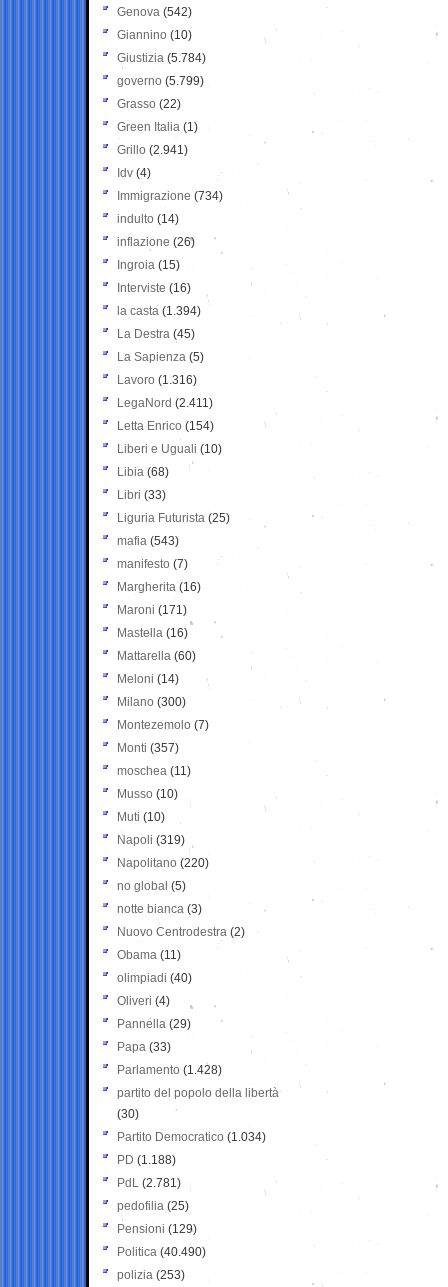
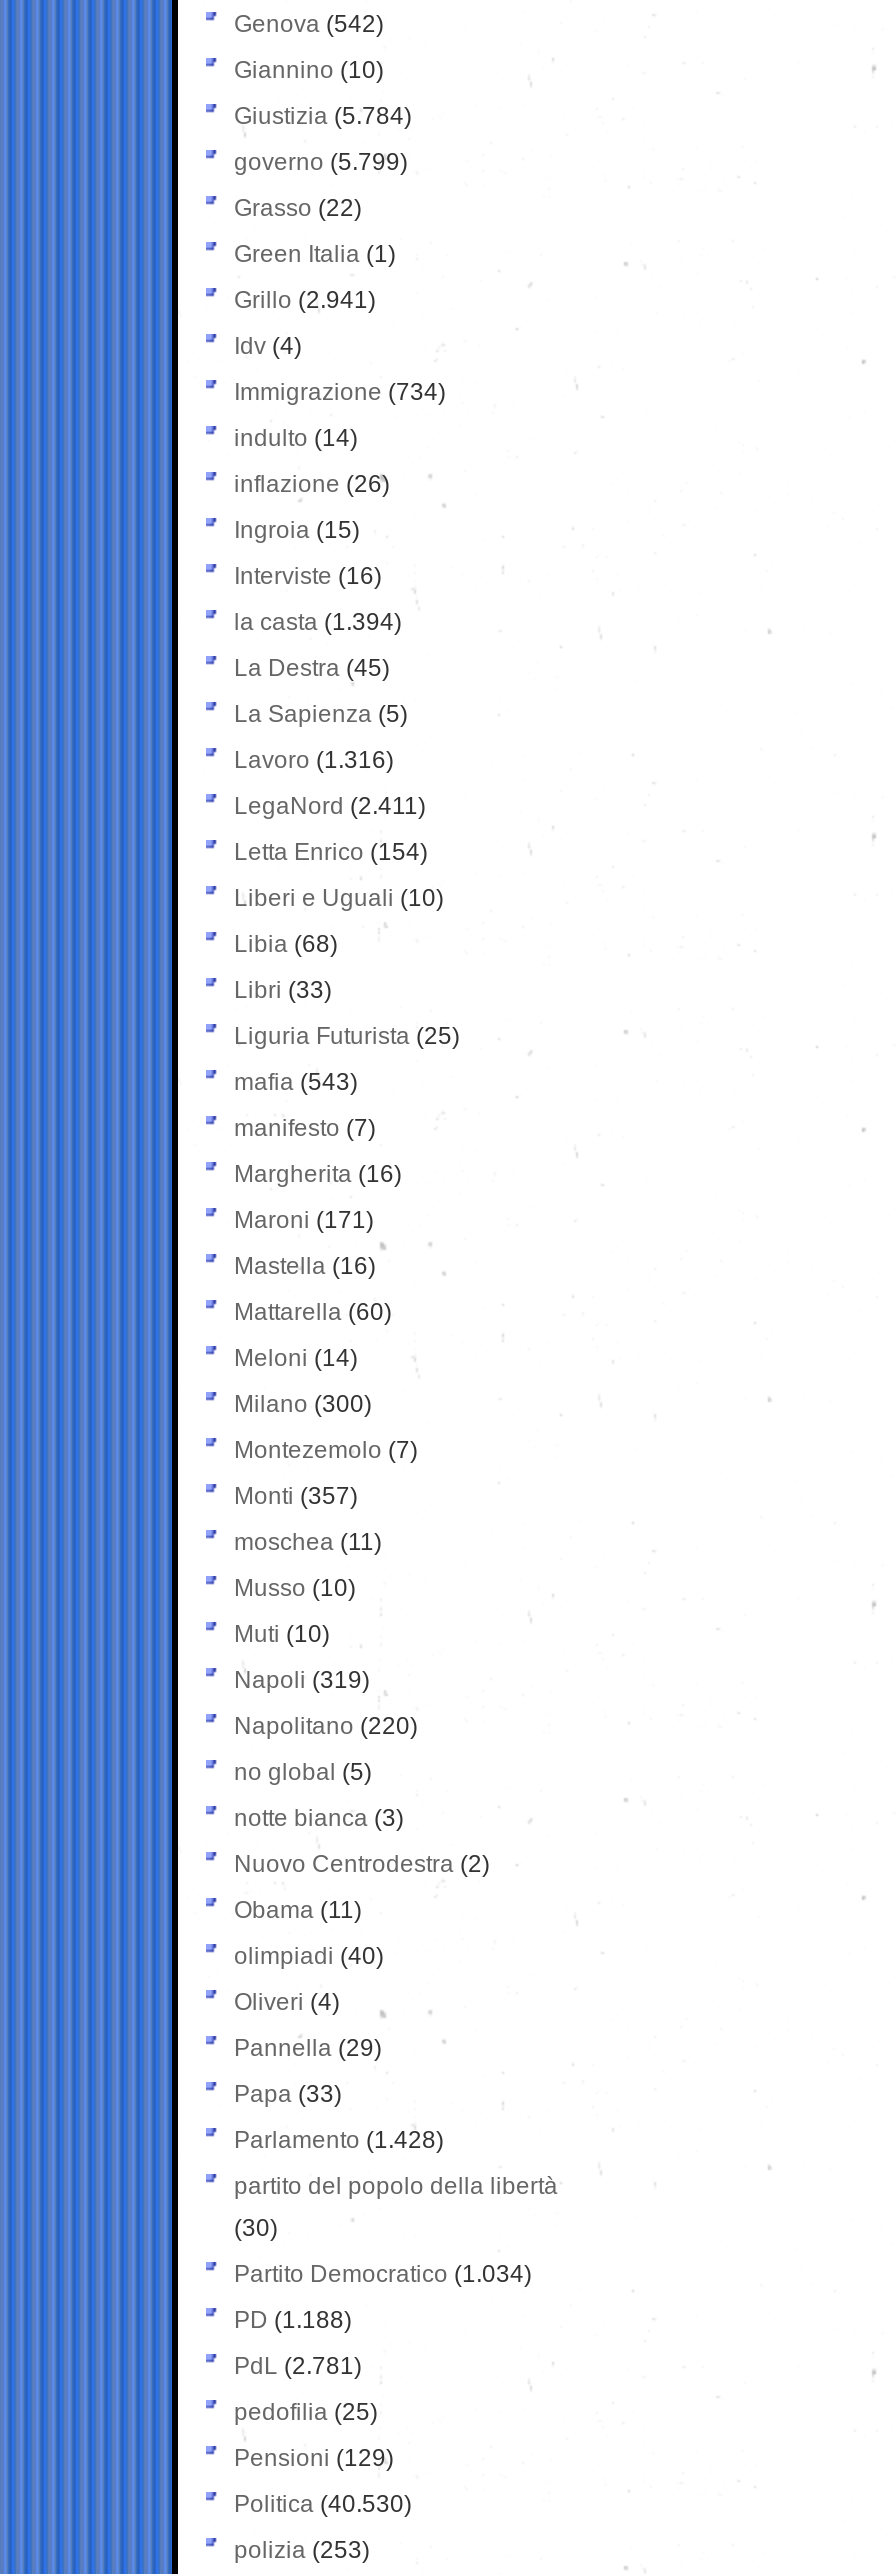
[117,1245,206,1259] Politica (40.490) -> [234,2490,412,2518] Politica (40.530)

